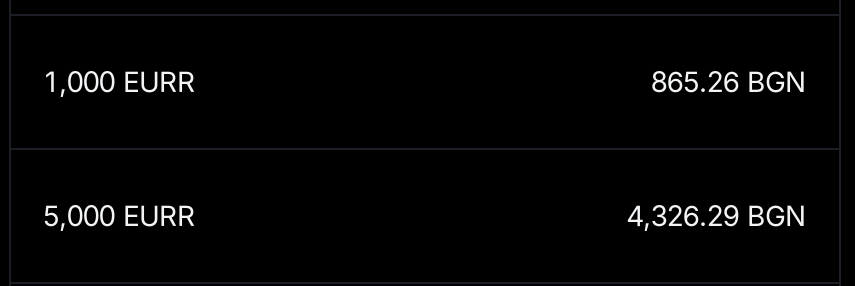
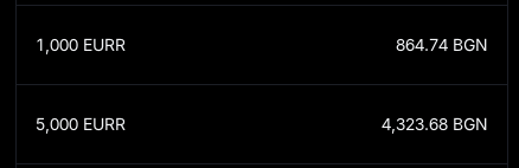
[651,64,807,98] 865.26 BGN -> [396,34,488,54] 864.74 BGN
[627,198,807,232] 4,326.29 BGN -> [382,114,488,134] 4,323.68 BGN

